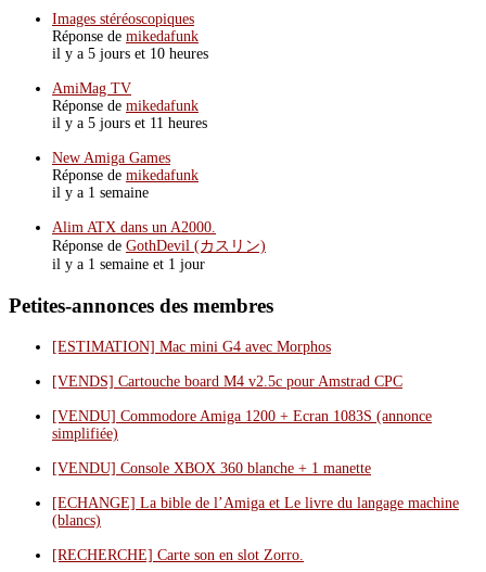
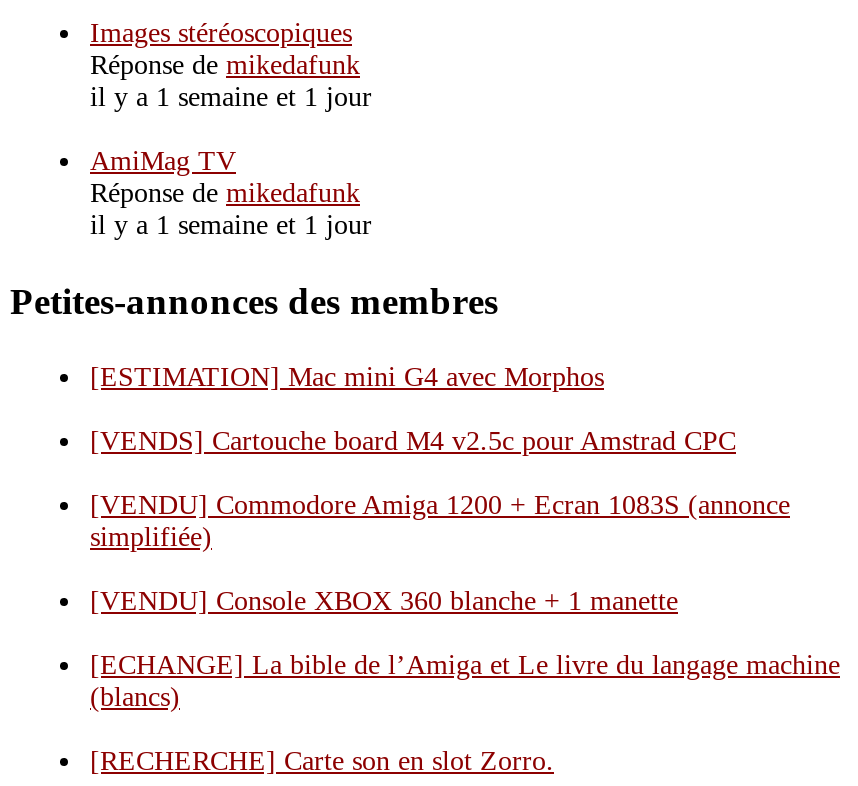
[52,46,208,62] il y a 5 jours et 10 heures -> [90,82,372,112] il y a 1 semaine et 1 jour
[52,115,266,254] il y a 5 jours et 11 heures | New Amiga Games | Réponse de mikedafunk | il y a 1 semaine | Alim ATX dans un A2000. | Réponse de GothDevil (カスリン) -> none

